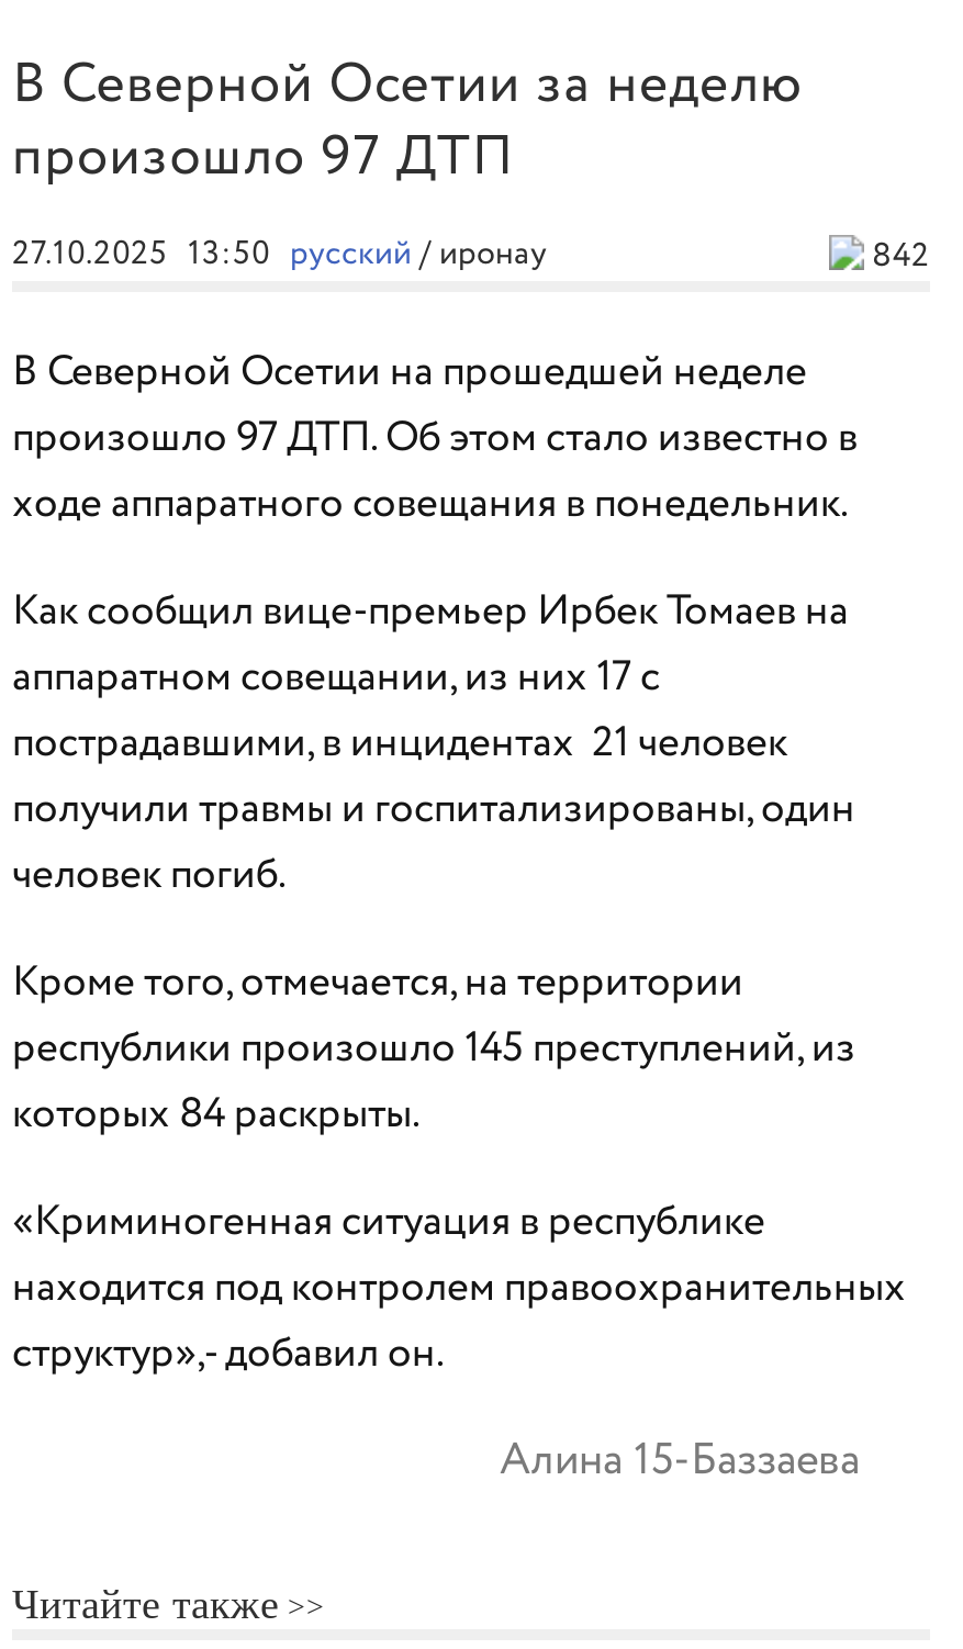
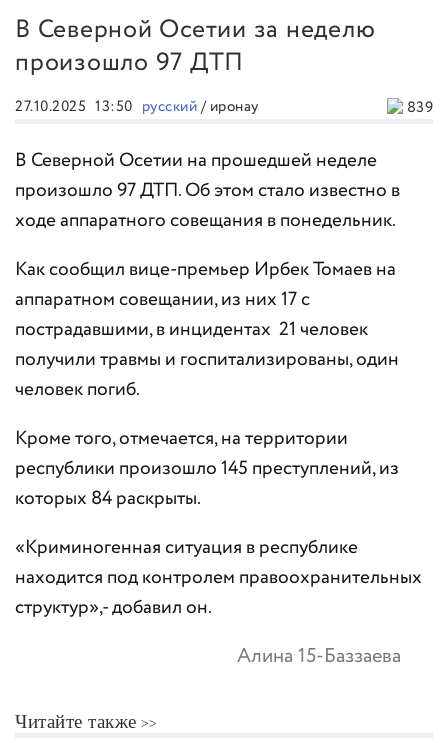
[872,233,930,281] 842 -> [406,97,433,119] 839

